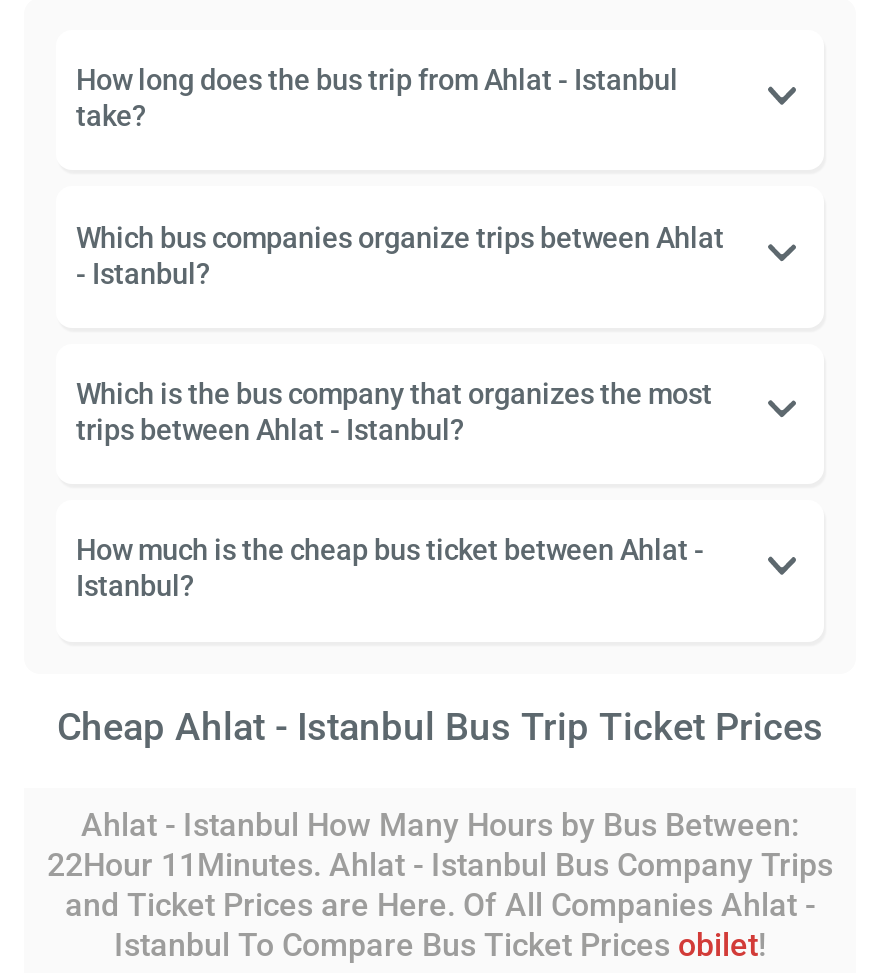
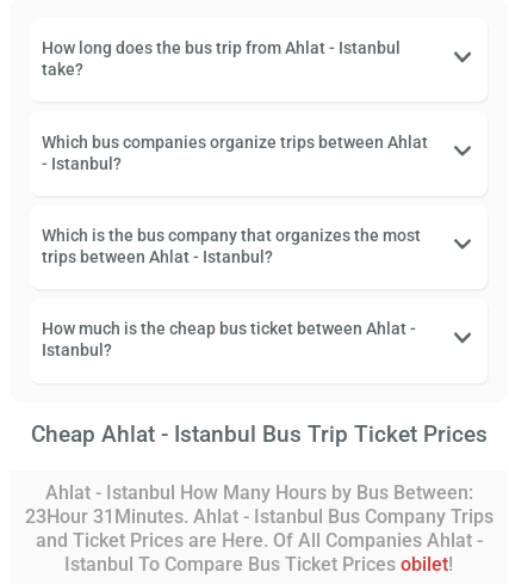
[47,845,833,883] 22Hour 11Minutes. Ahlat - Istanbul Bus Company Trips -> [24,505,493,528] 23Hour 31Minutes. Ahlat - Istanbul Bus Company Trips

